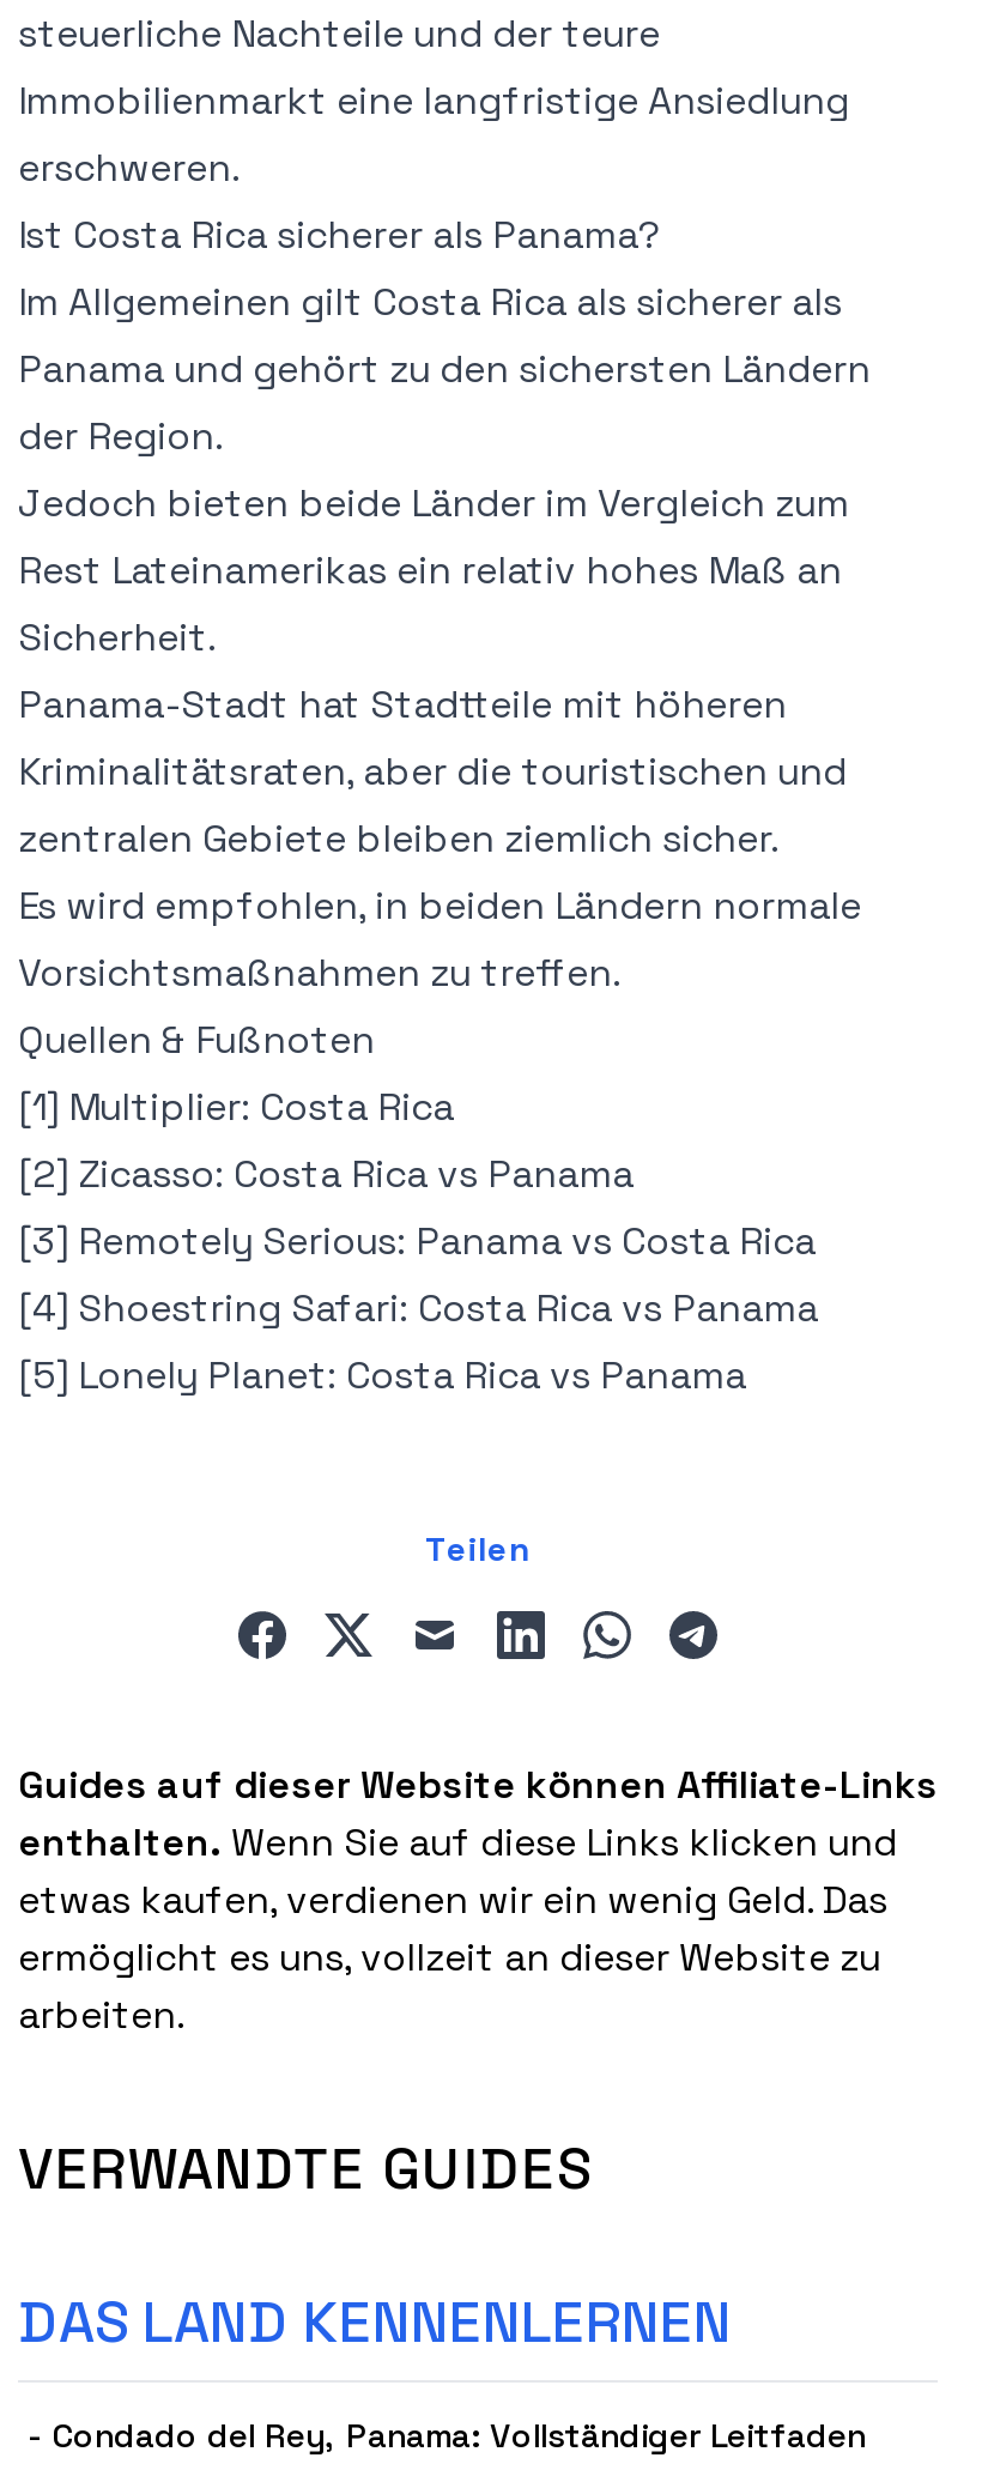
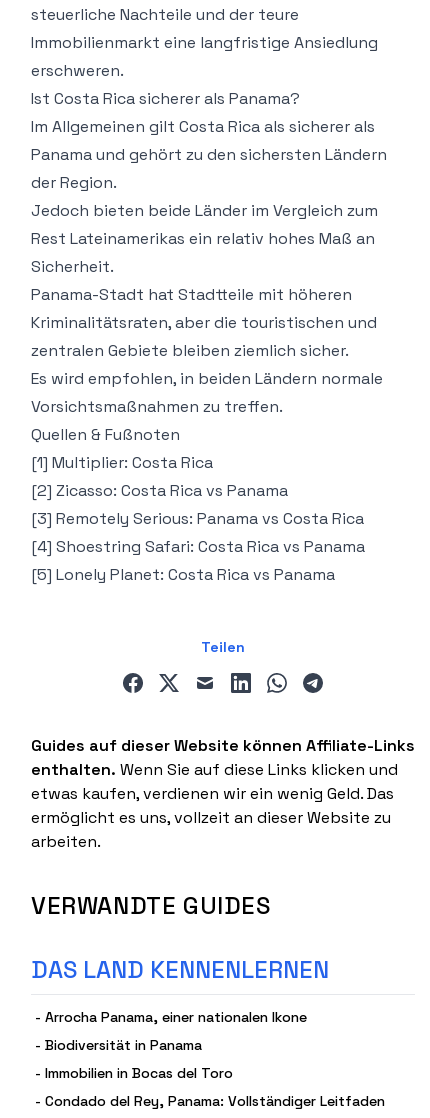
none -> [35,1008,307,1082] - Arrocha Panama, einer nationalen Ikone | - Biodiversität in Panama | - Immobilien in Bocas del Toro

